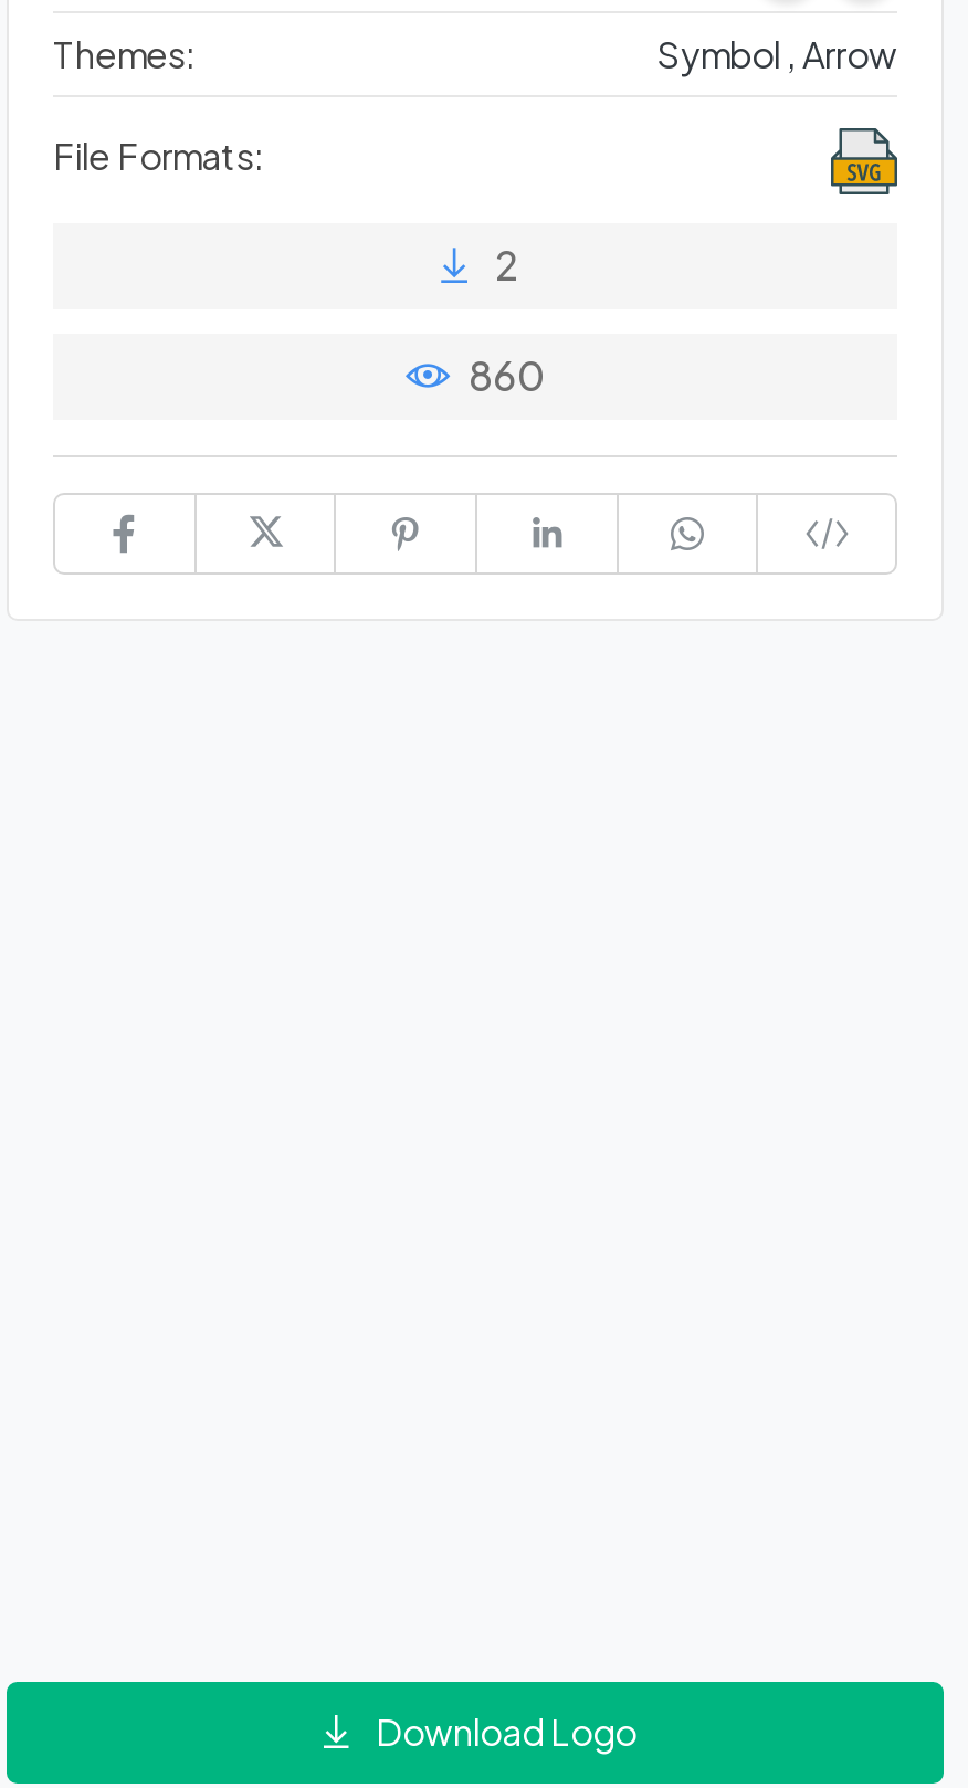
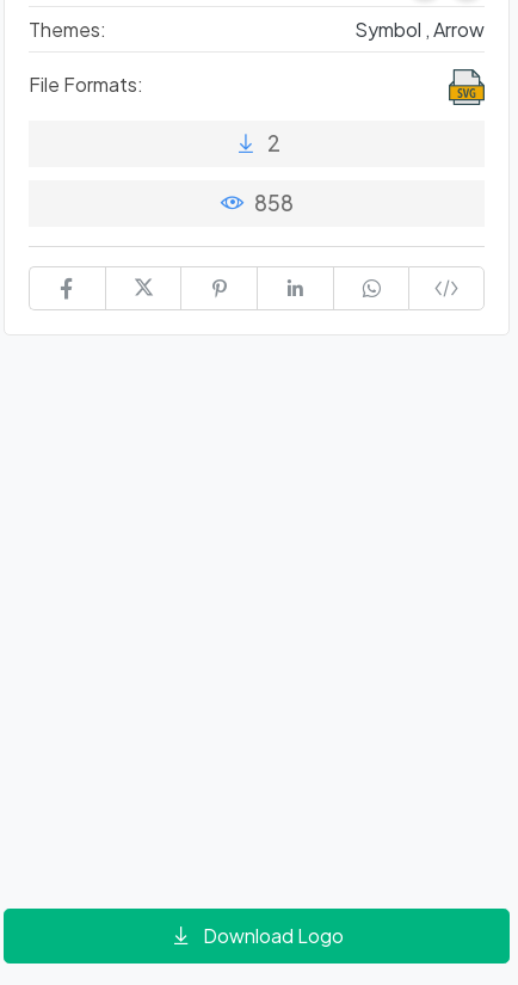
[469,352,546,401] 860 -> [254,190,294,216] 858

